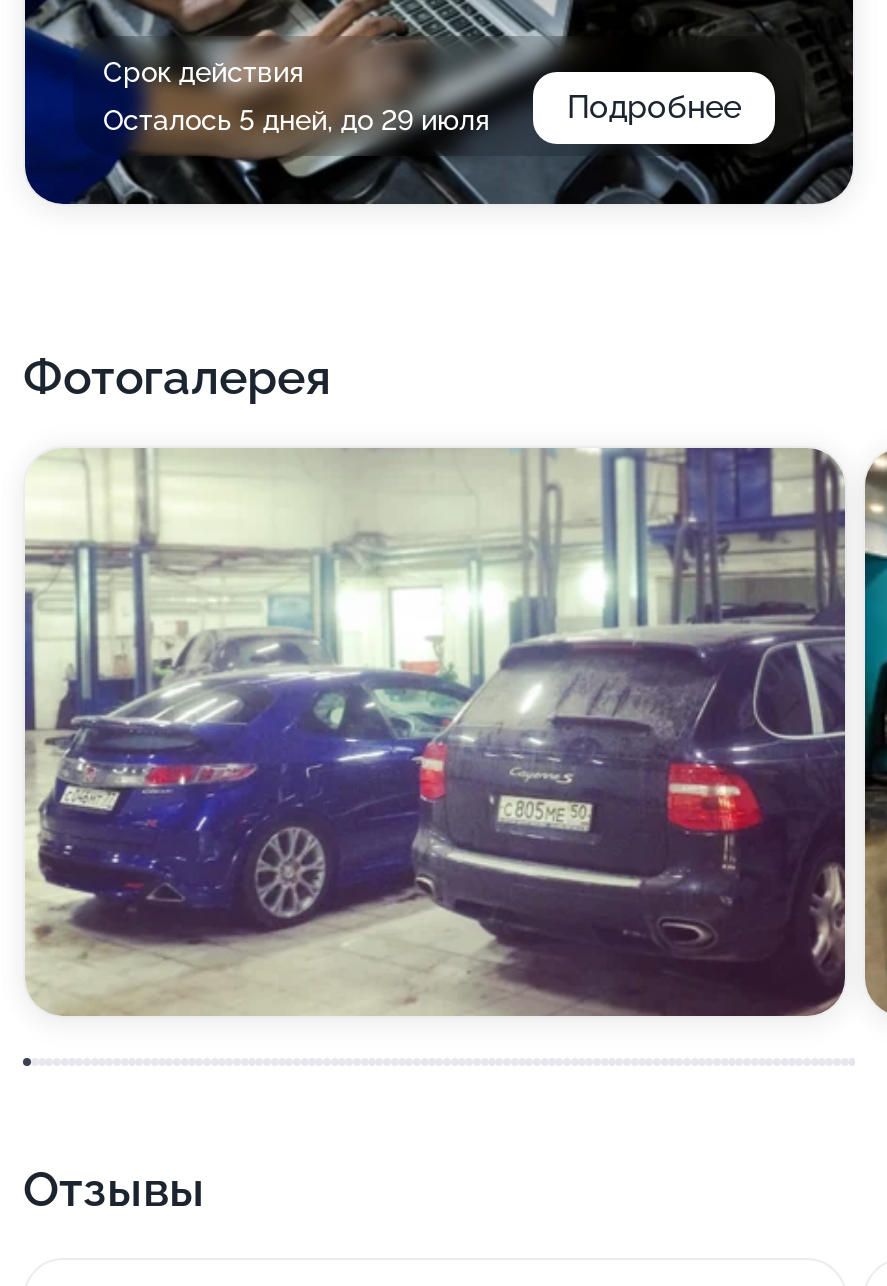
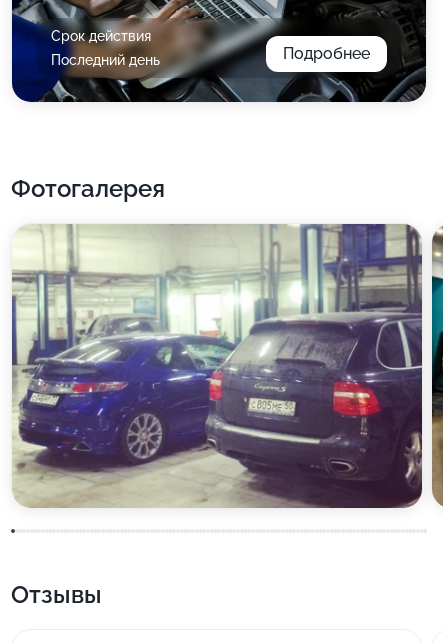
[103,104,489,136] Осталось 5 дней, до 29 июля -> [51,52,160,68] Последний день

